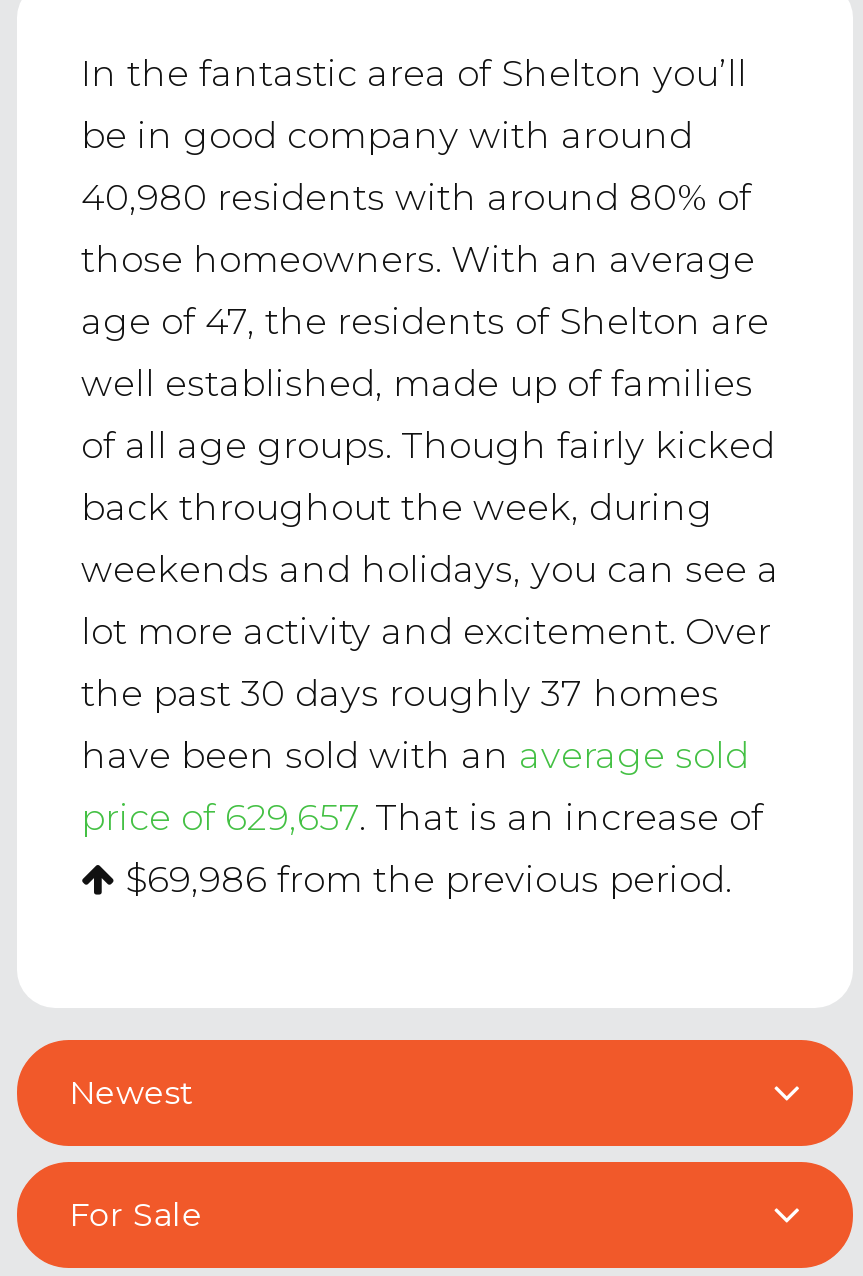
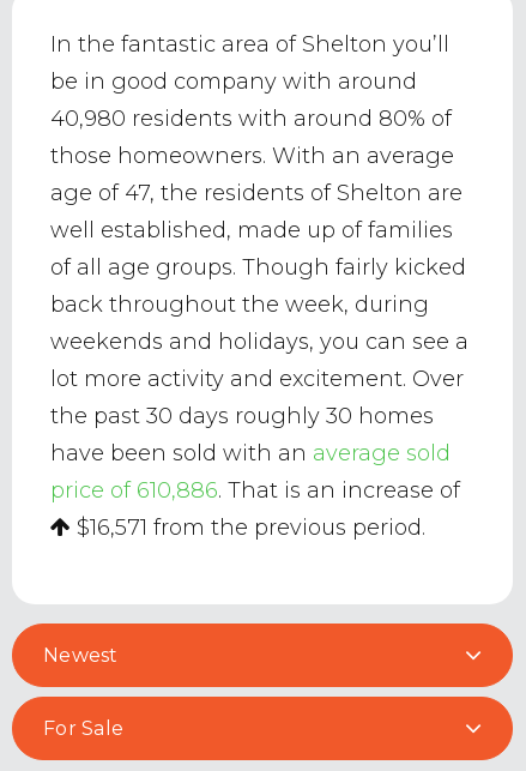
[81,672,719,716] the past 30 days roughly 37 homes -> [50,403,434,429] the past 30 days roughly 30 homes
[81,796,763,840] price of 629,657. That is an increase of -> [50,477,460,504] price of 610,886. That is an increase of
[115,858,731,902] $69,986 from the previous period. -> [71,514,425,541] $16,571 from the previous period.

